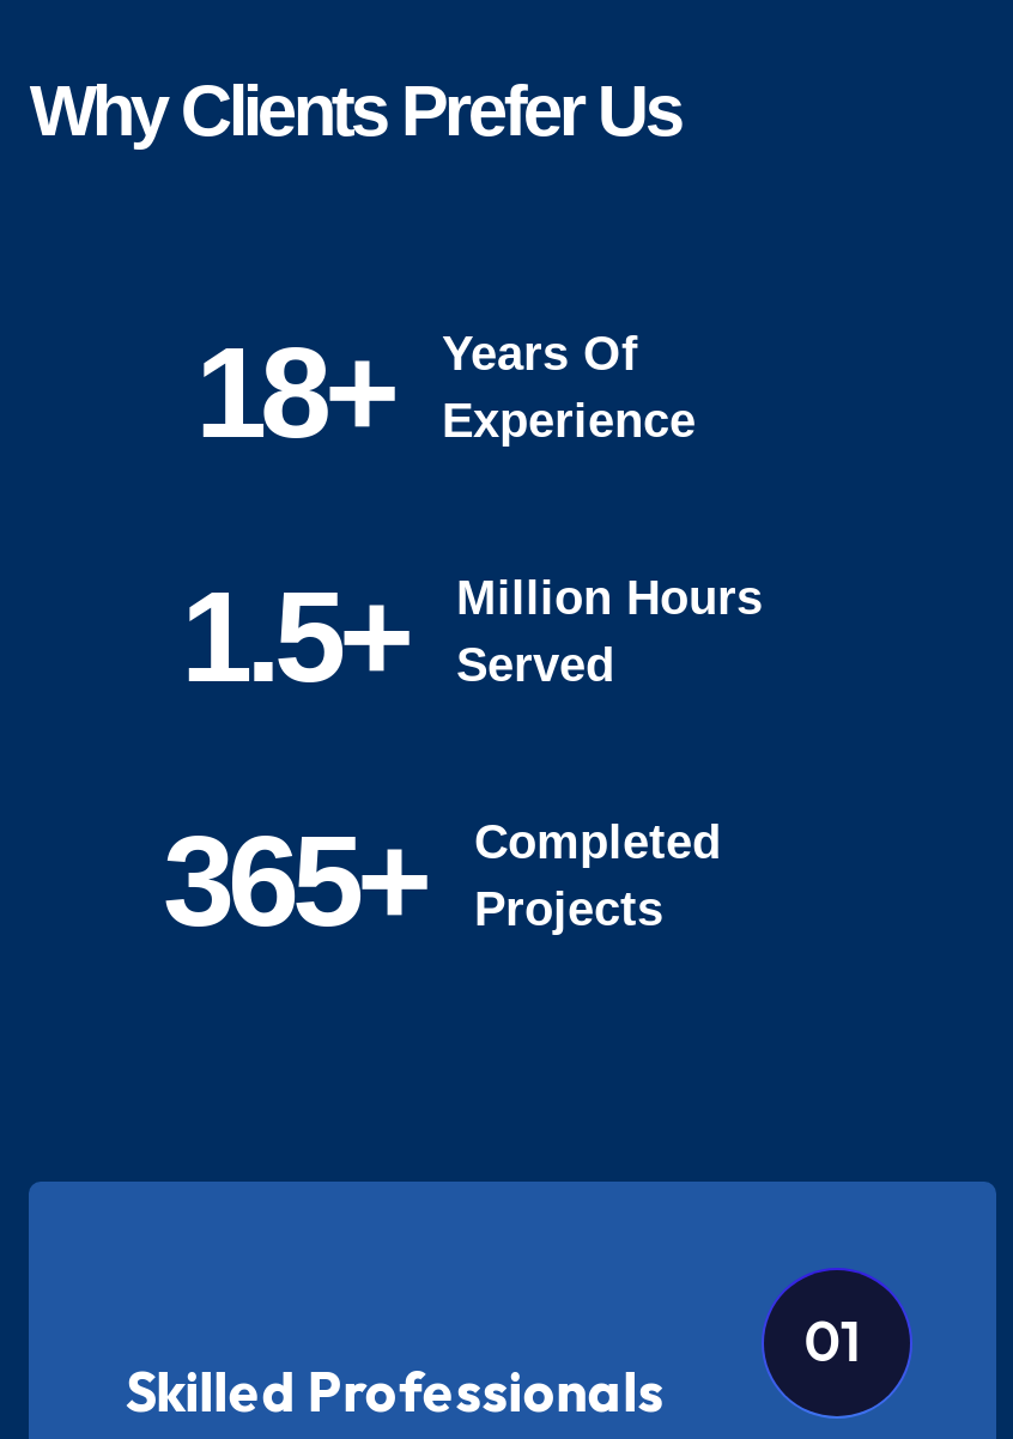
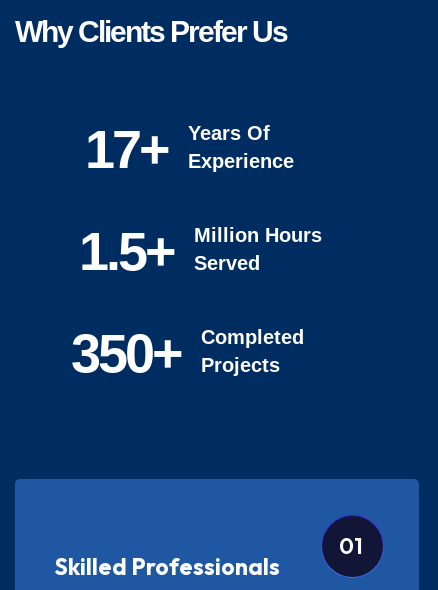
[195,319,696,462] 18+ Years Of Experience -> [84,119,293,179] 17+ Years Of Experience
[163,807,721,951] 365+ Completed Projects -> [71,323,304,383] 350+ Completed Projects

